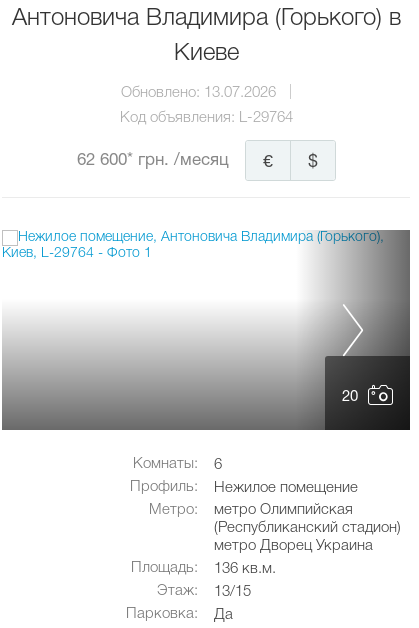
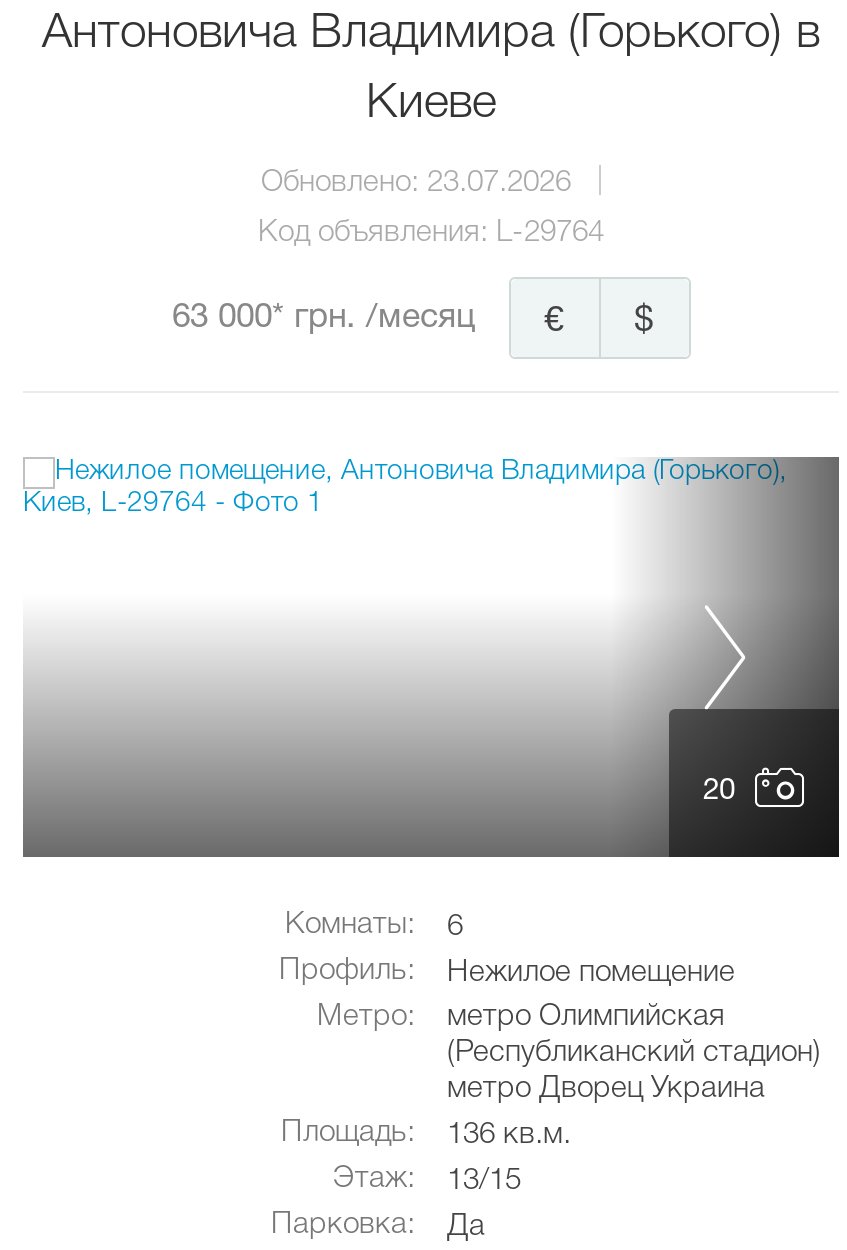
[121,86,276,100] Обновлено: 13.07.2026 -> [261,169,571,197] Обновлено: 23.07.2026
[76,152,228,167] 62 600* грн. /месяц -> [172,302,476,332] 63 000* грн. /месяц

